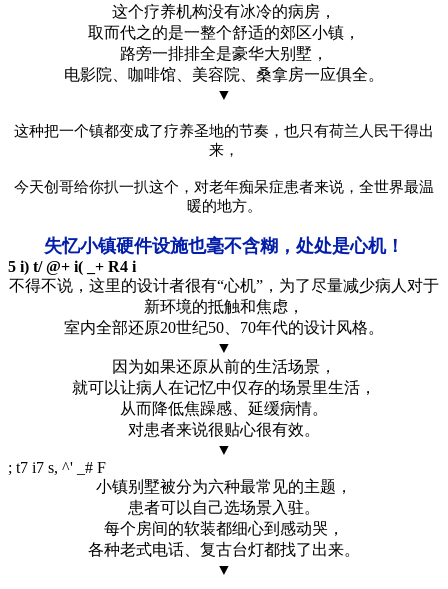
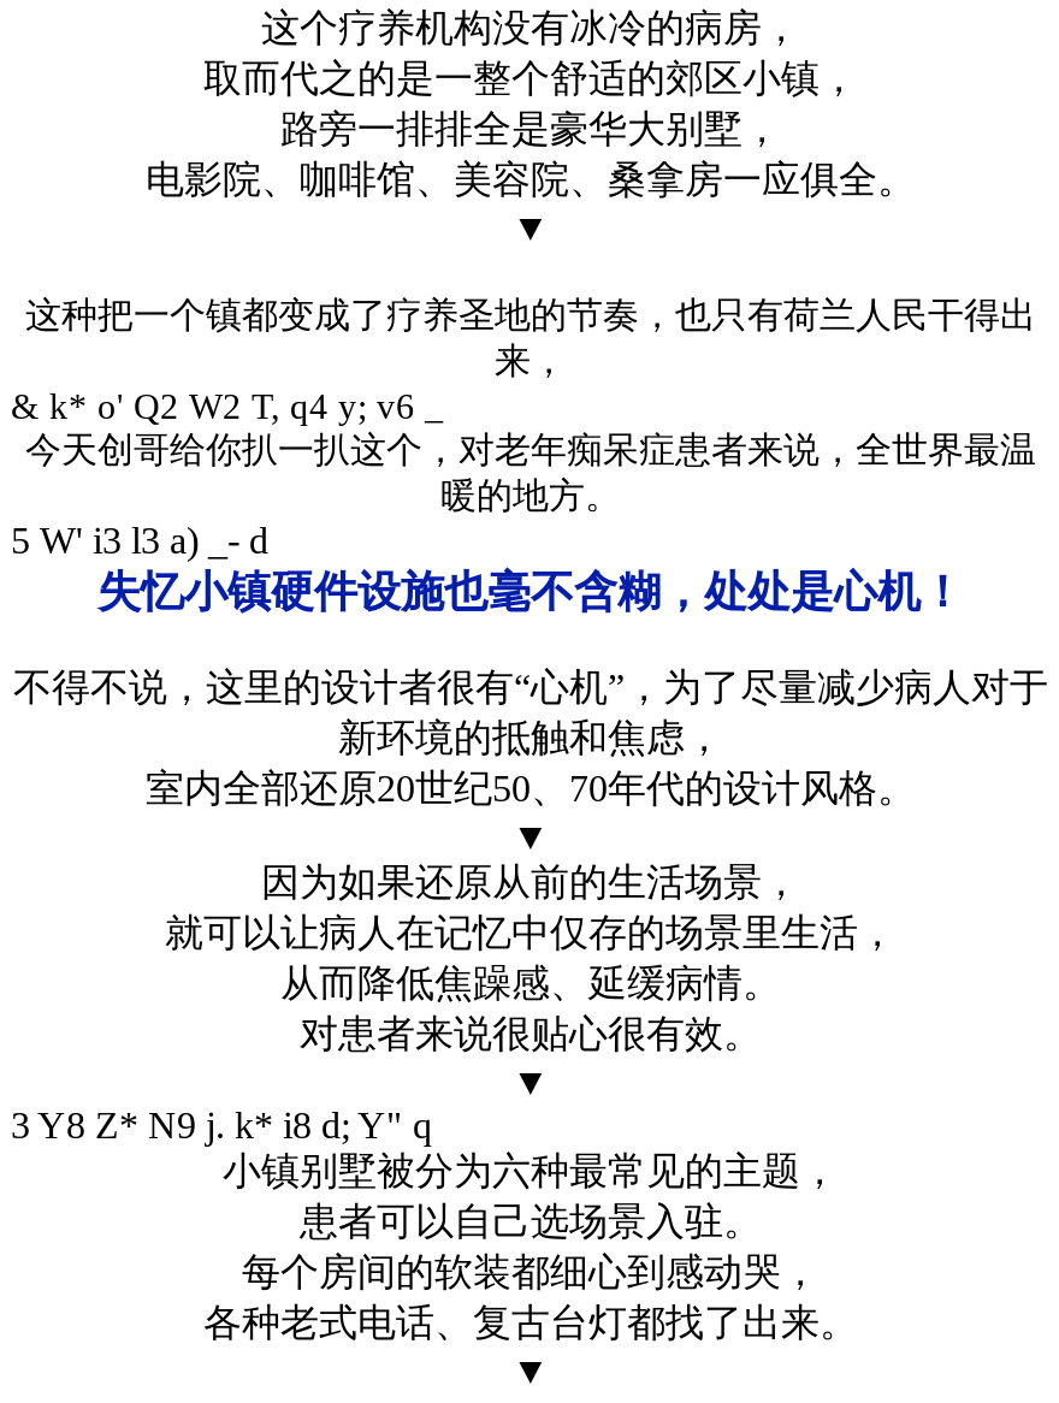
none -> [11,387,444,425] & k* o' Q2 W2 T, q4 y; v6 _
none -> [11,519,268,560] 5 W' i3 l3 a) _- d
[8,258,136,275] 5 i) t/ @+ i( _+ R4 i -> none
[8,459,106,476] ; t7 i7 s, ^' _# F -> [11,1104,432,1145] 3 Y8 Z* N9 j. k* i8 d; Y" q

